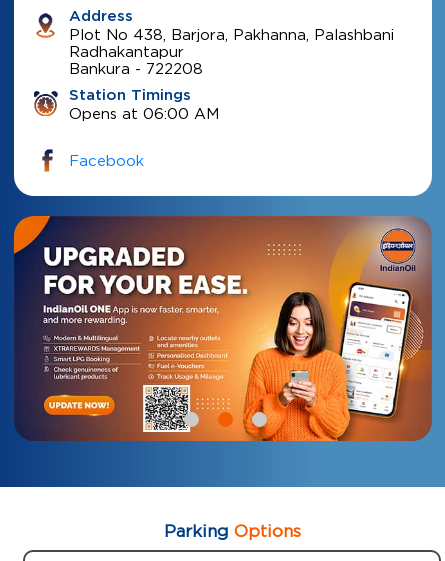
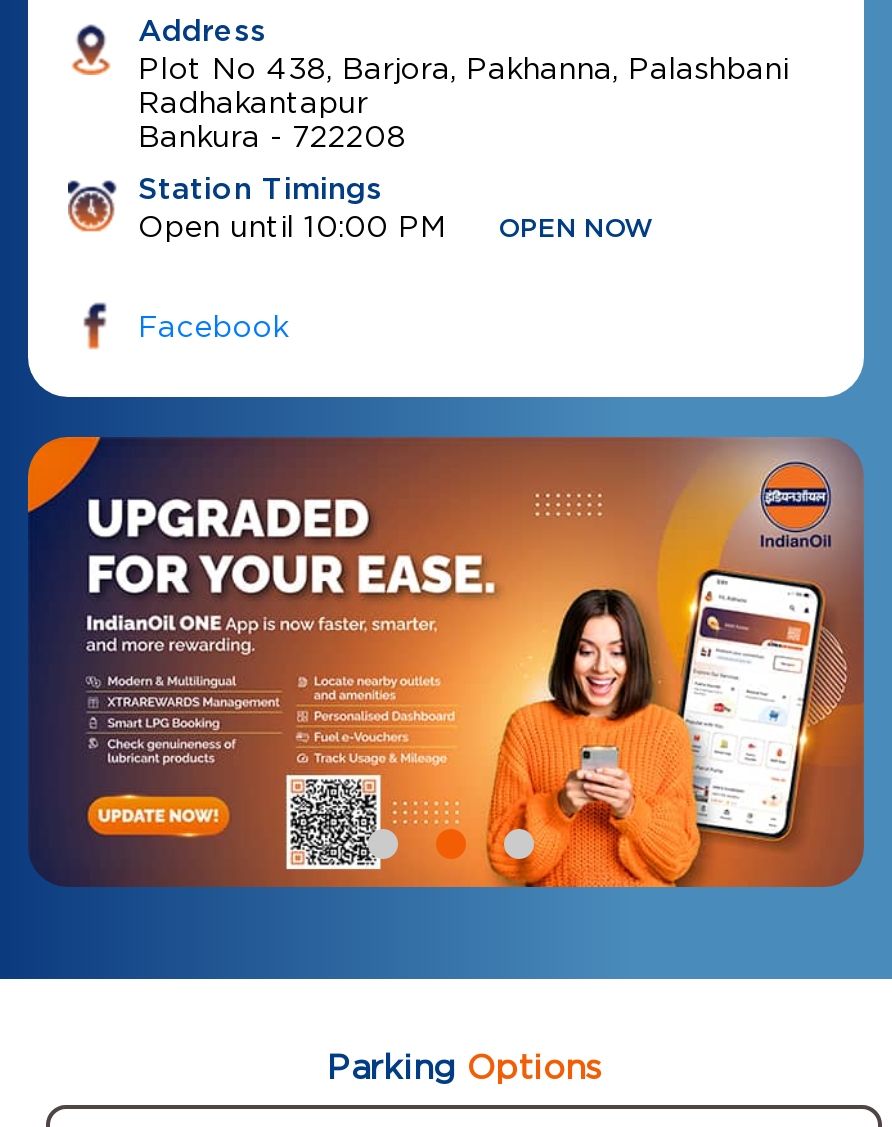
[69,105,219,121] Opens at 06:00 AM -> [138,209,654,243] Open until 10:00 PM | OPEN NOW

